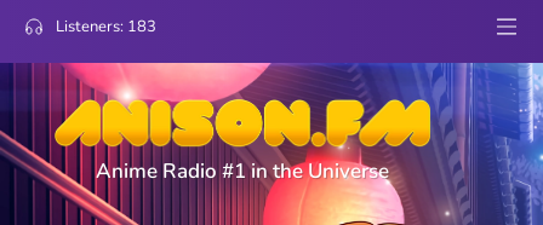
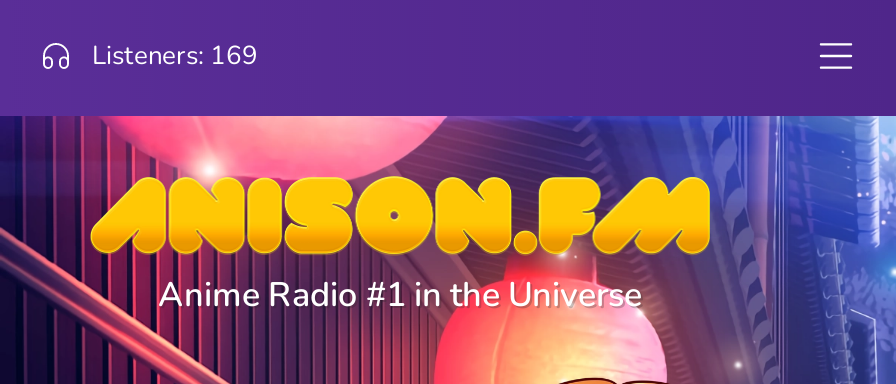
[56,15,156,37] Listeners: 183 -> [92,37,258,73] Listeners: 169

